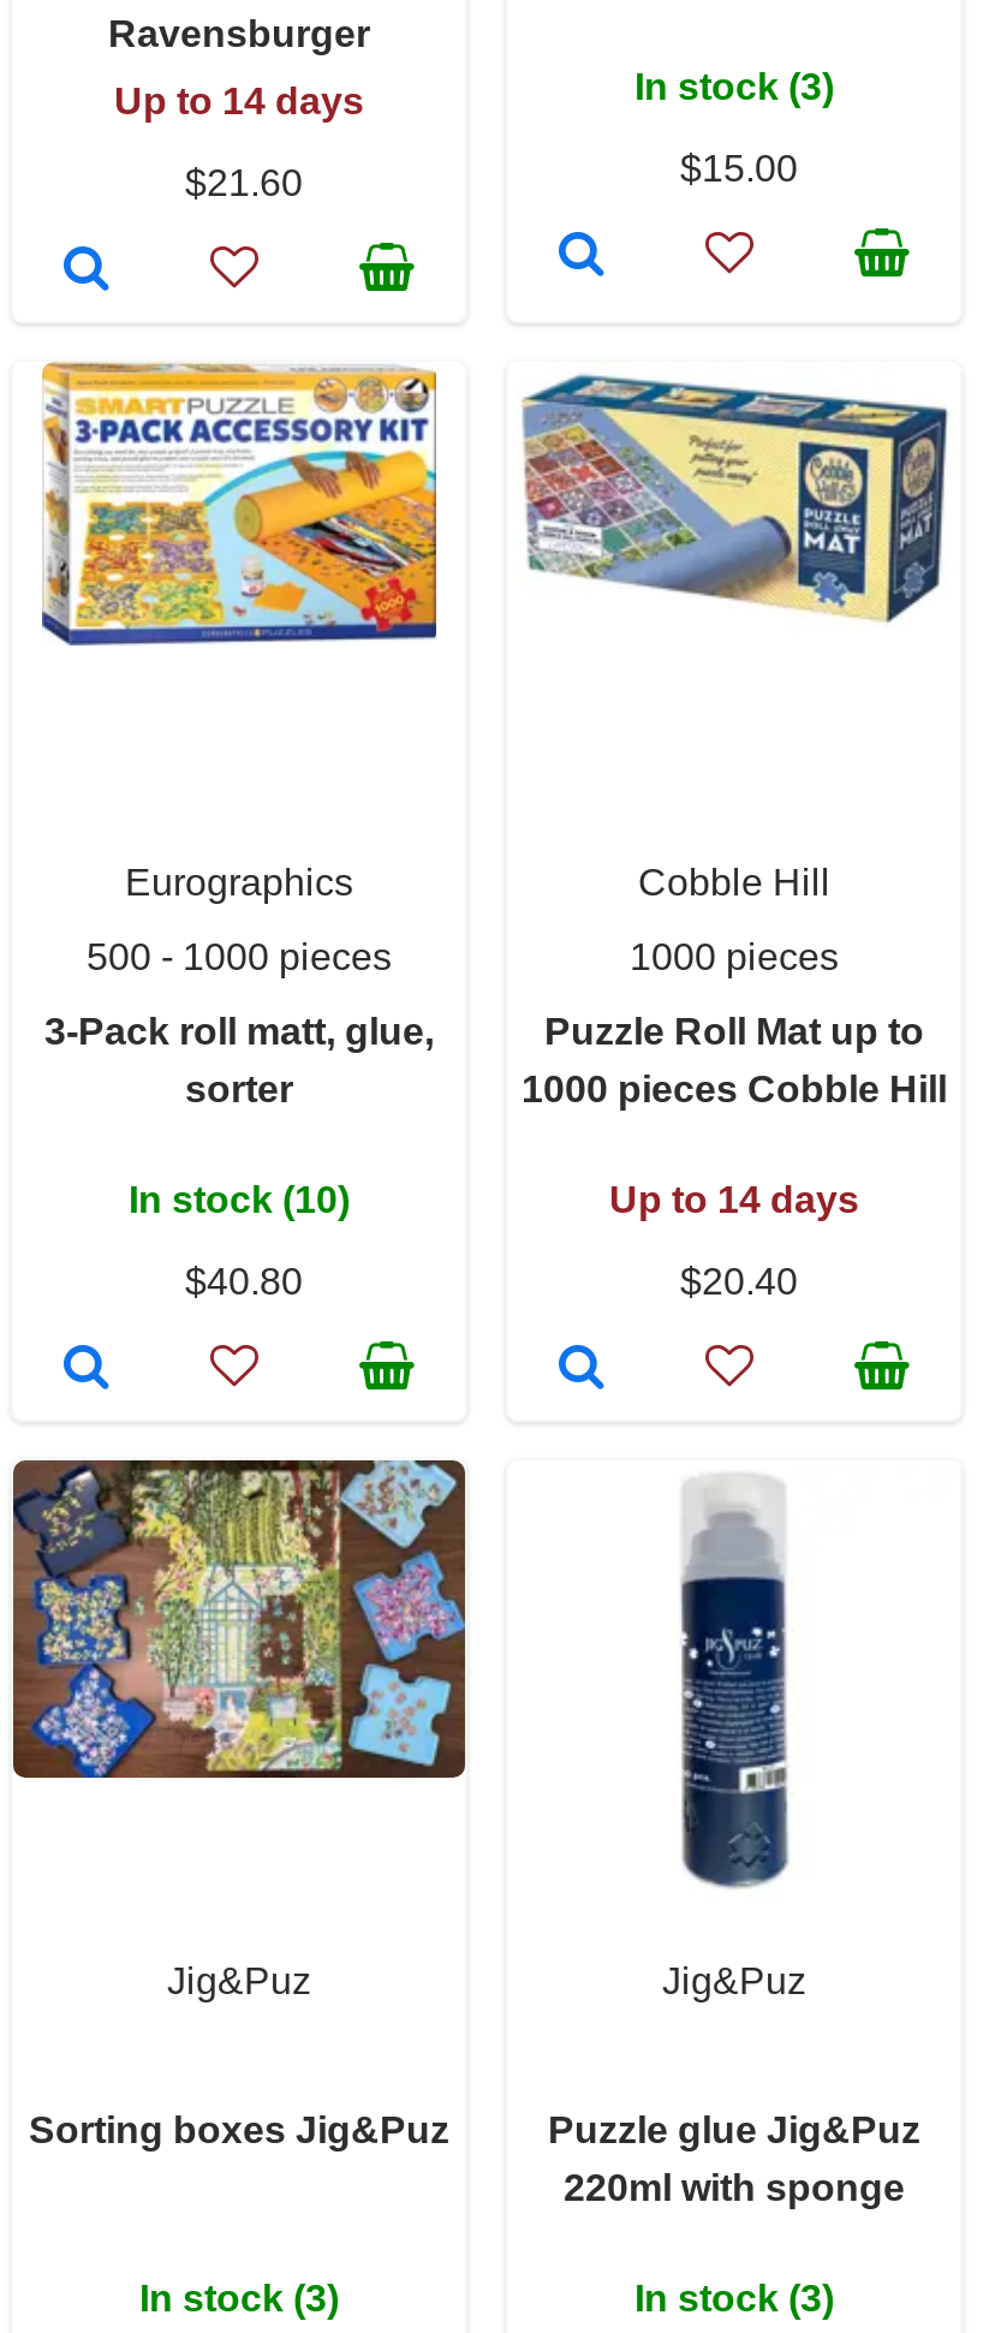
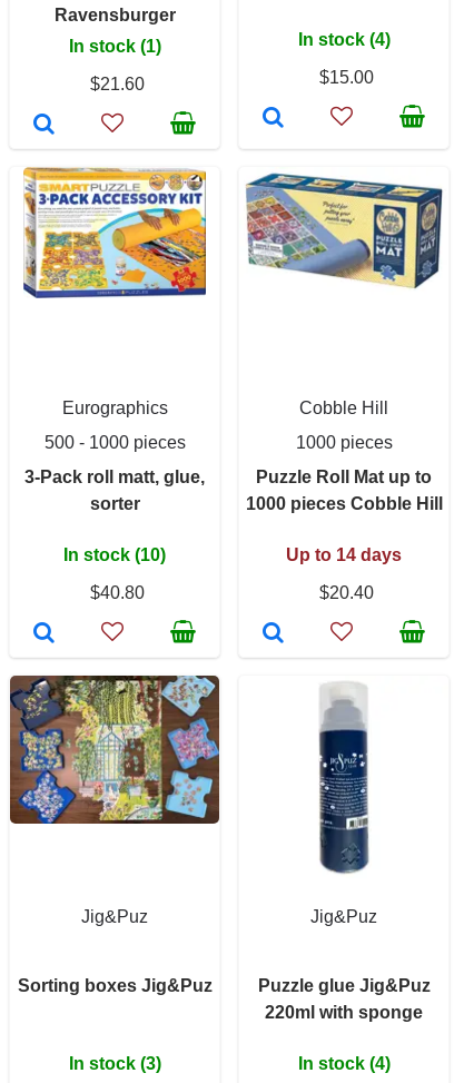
[634,65,834,106] In stock (3) -> [298,30,390,49] In stock (4)
[114,80,364,121] Up to 14 days -> [68,37,161,56] In stock (1)
[634,2277,834,2318] In stock (3) -> [298,1054,390,1073] In stock (4)

